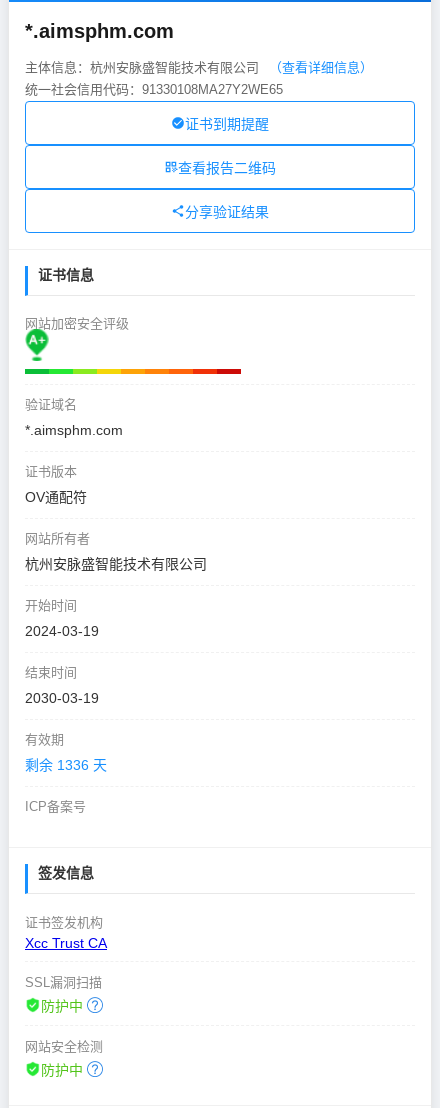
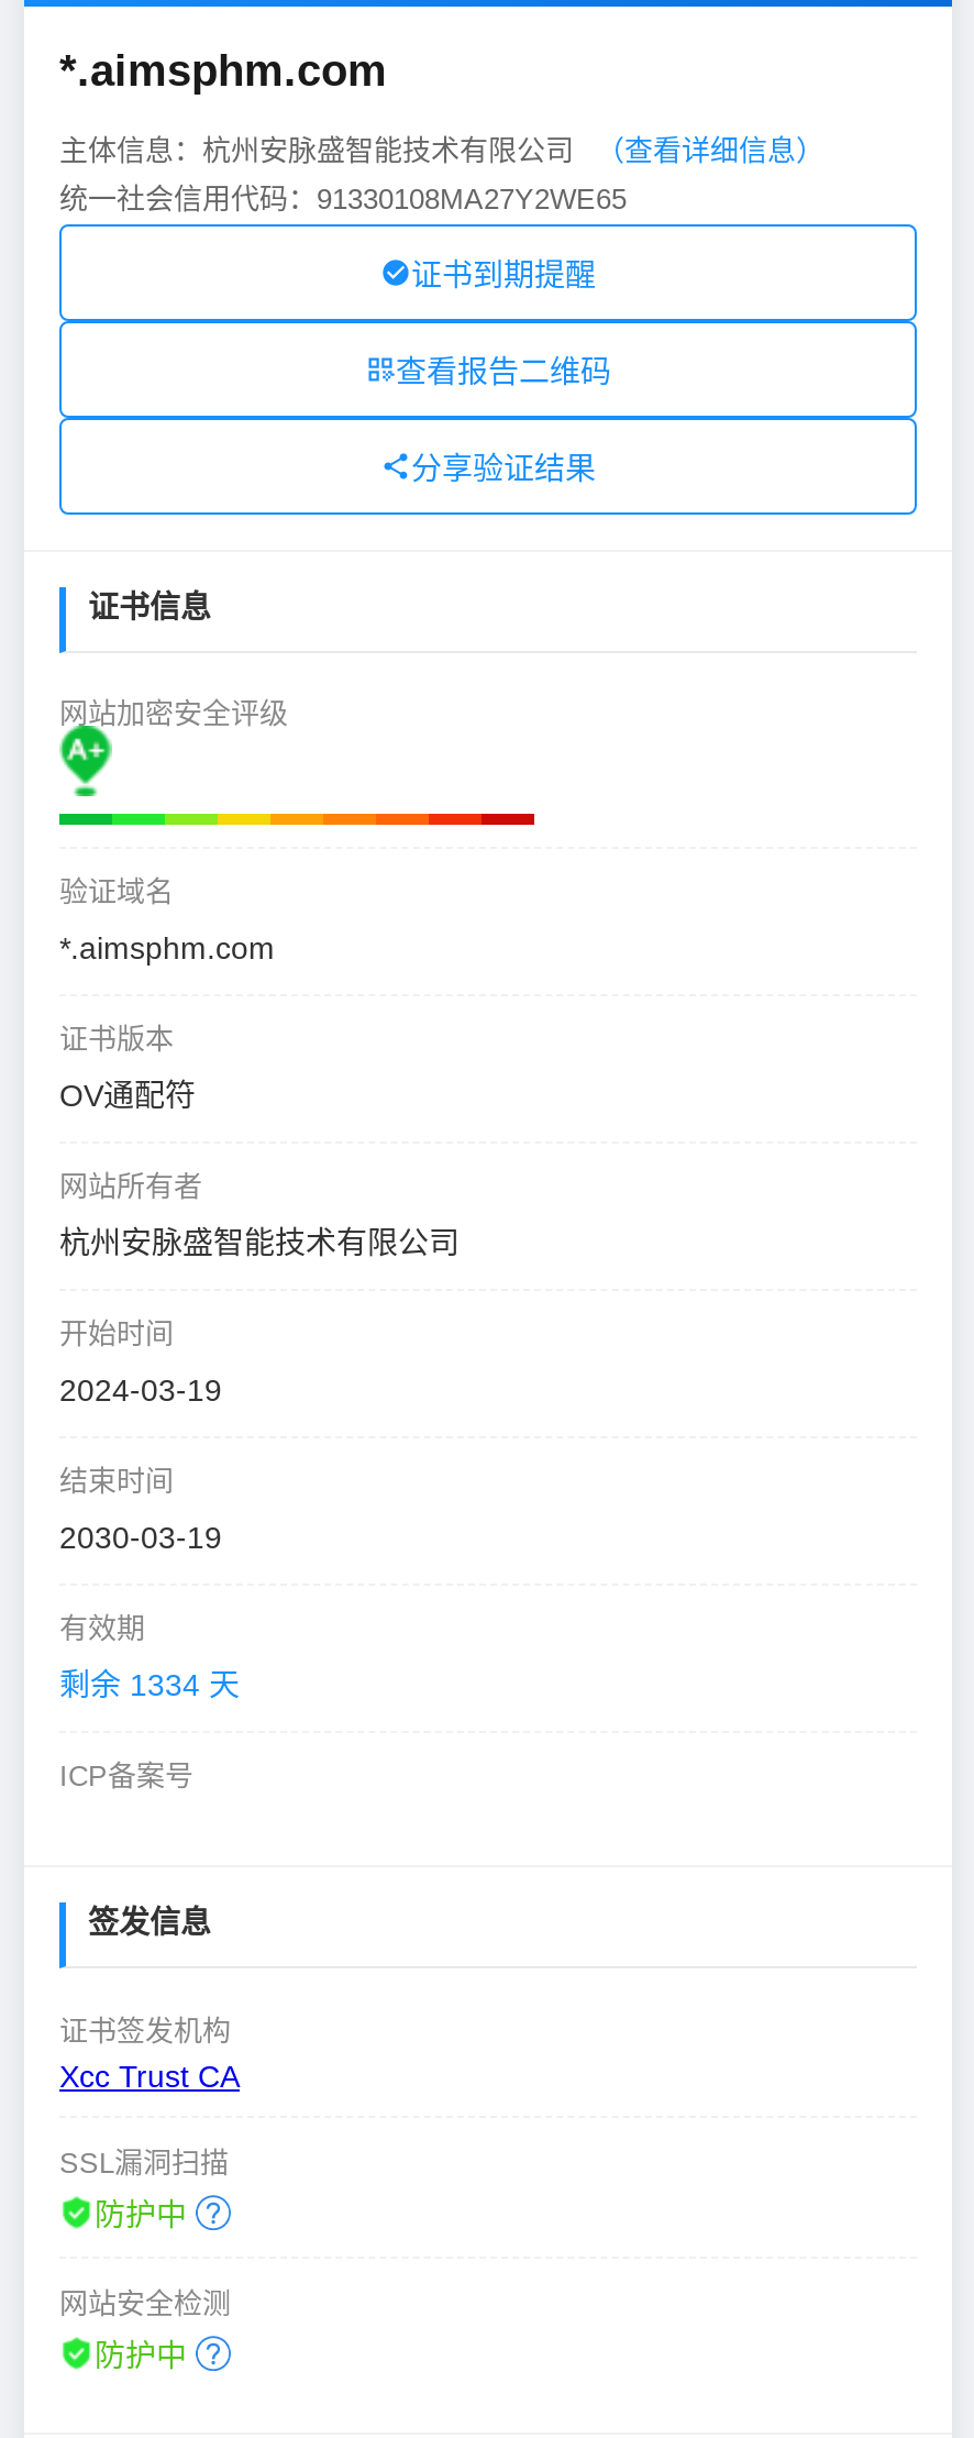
[25,757,107,773] 剩余 1336 天 -> [59,1667,240,1702] 剩余 1334 天

